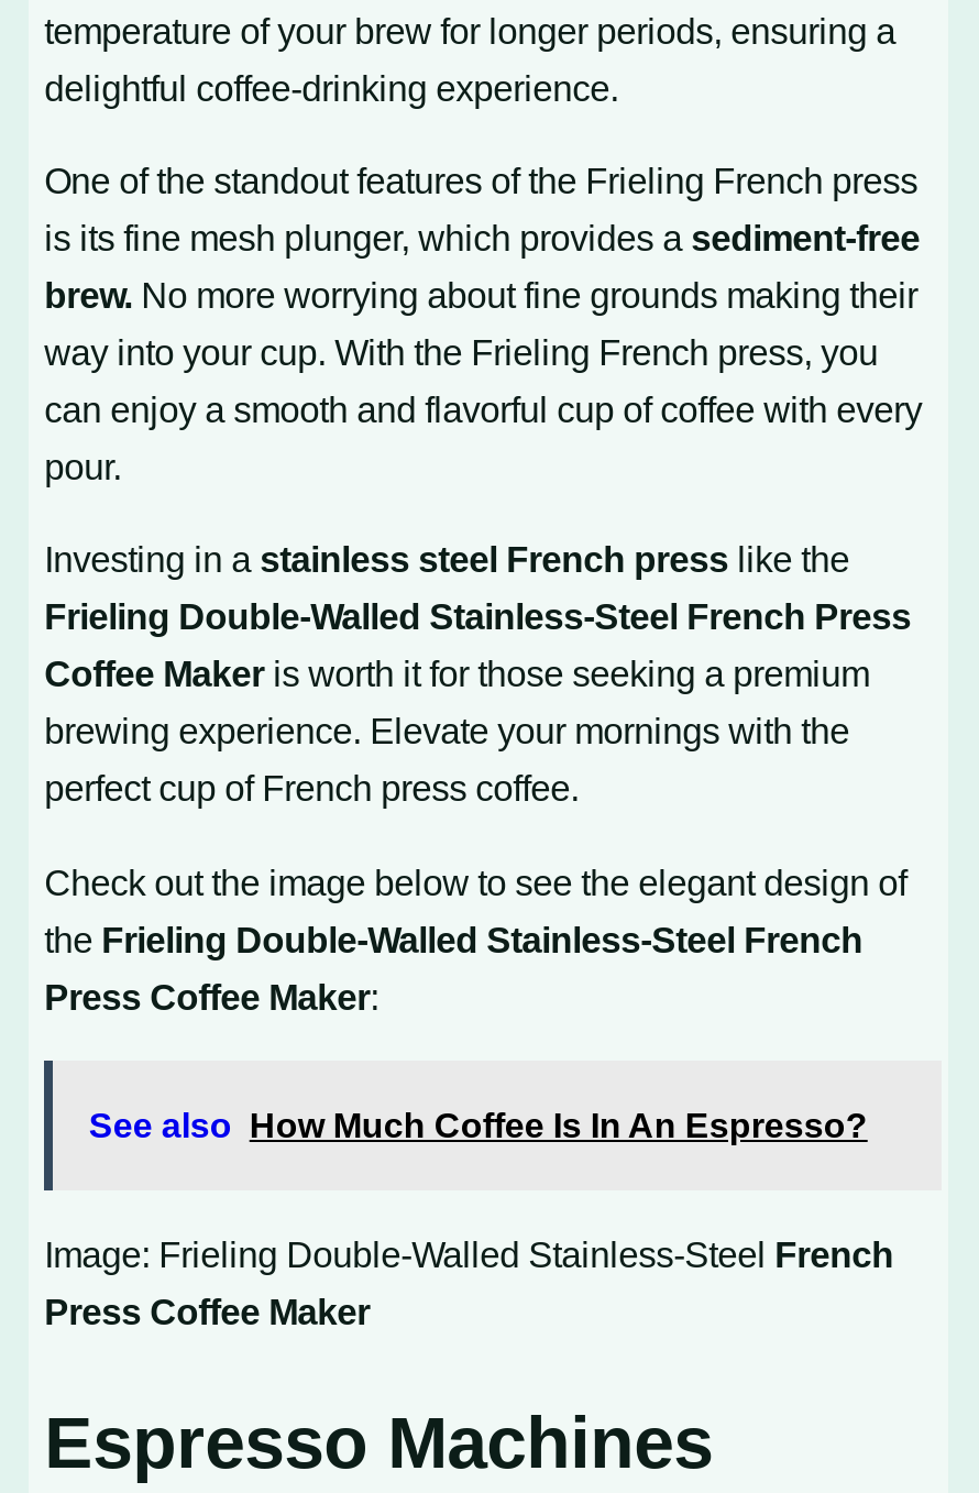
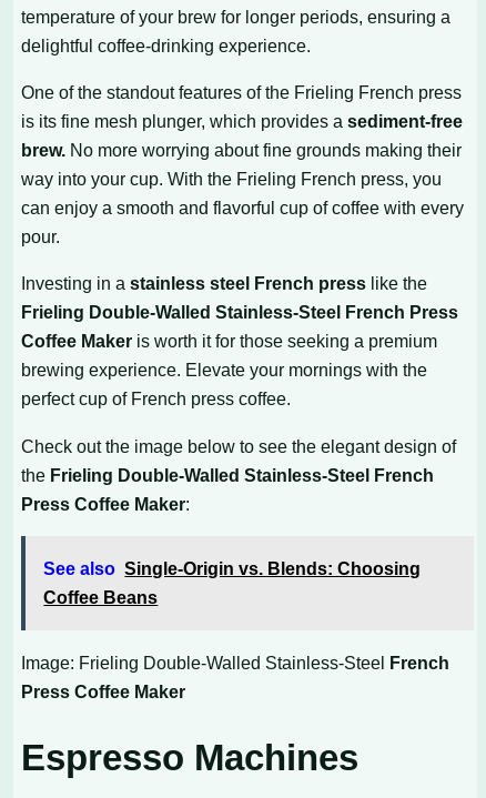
[89,1107,868,1145] See also How Much Coffee Is In An Espresso? -> [44,560,421,607] See also Single-Origin vs. Blends: Choosing | Coffee Beans

